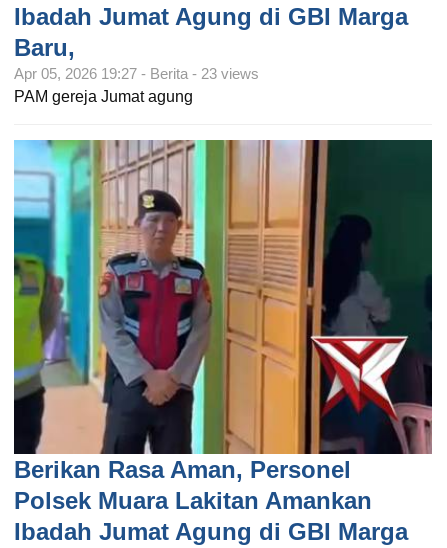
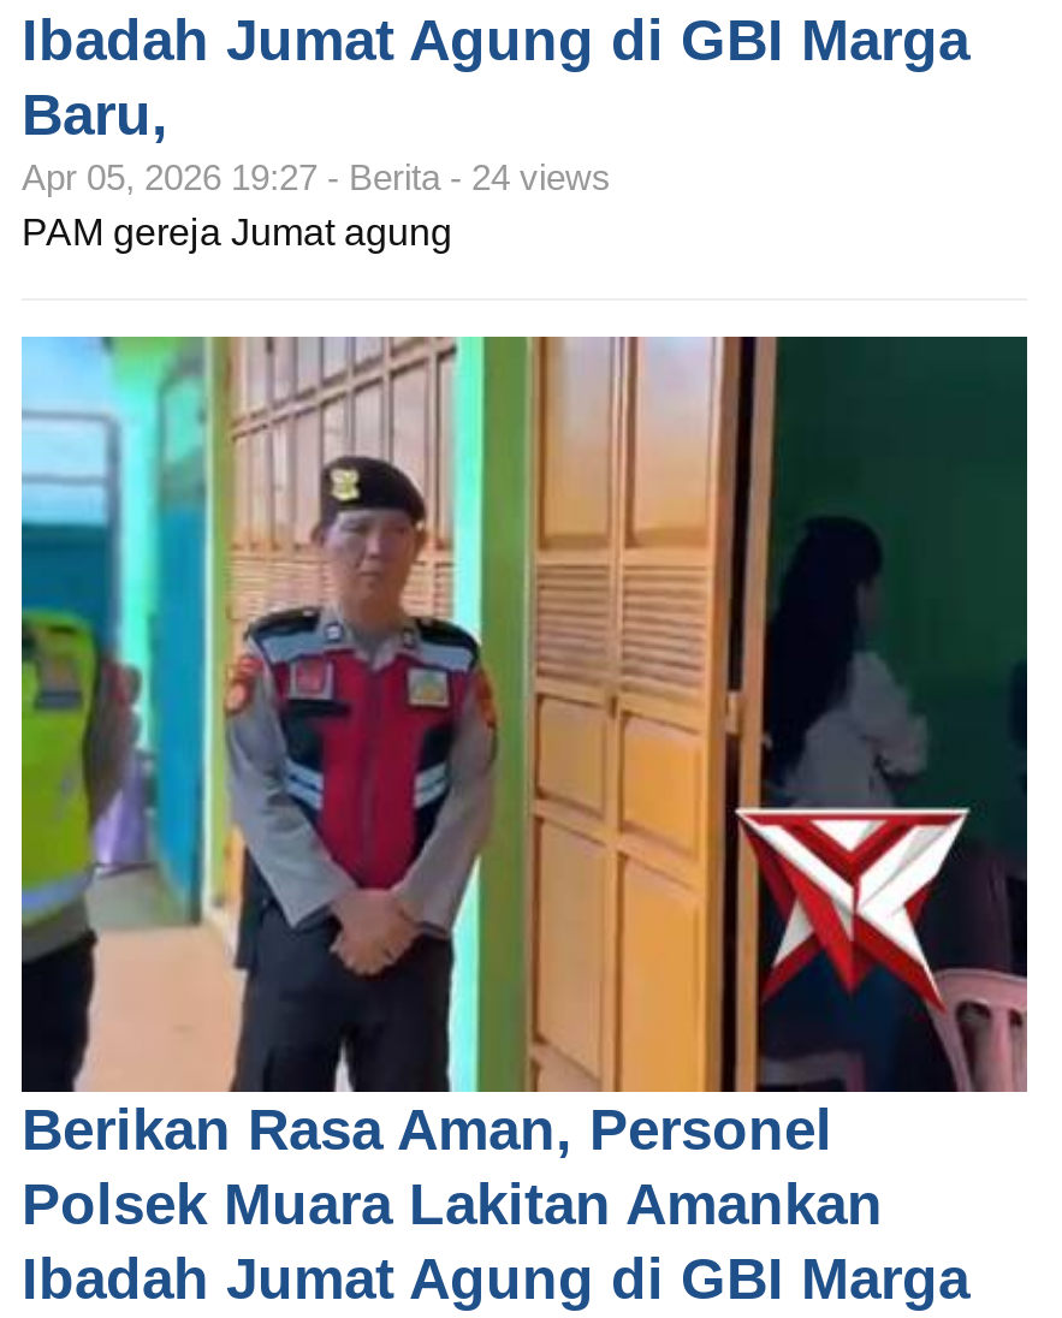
[14,65,259,82] Apr 05, 2026 19:27 - Berita - 23 views -> [22,156,611,197] Apr 05, 2026 19:27 - Berita - 24 views

